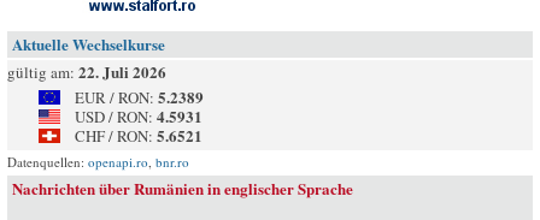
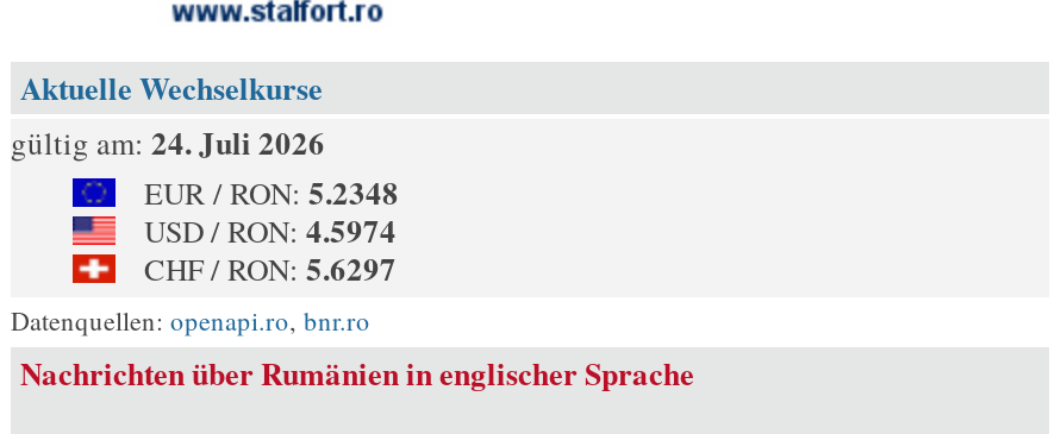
[7,60,166,83] gültig am: 22. Juli 2026 -> [11,119,325,164] gültig am: 24. Juli 2026
[75,85,204,108] EUR / RON: 5.2389 -> [144,169,399,214] EUR / RON: 5.2348
[75,105,202,127] USD / RON: 4.5931 -> [144,207,397,252] USD / RON: 4.5974
[75,124,202,147] CHF / RON: 5.6521 -> [144,245,397,290] CHF / RON: 5.6297

